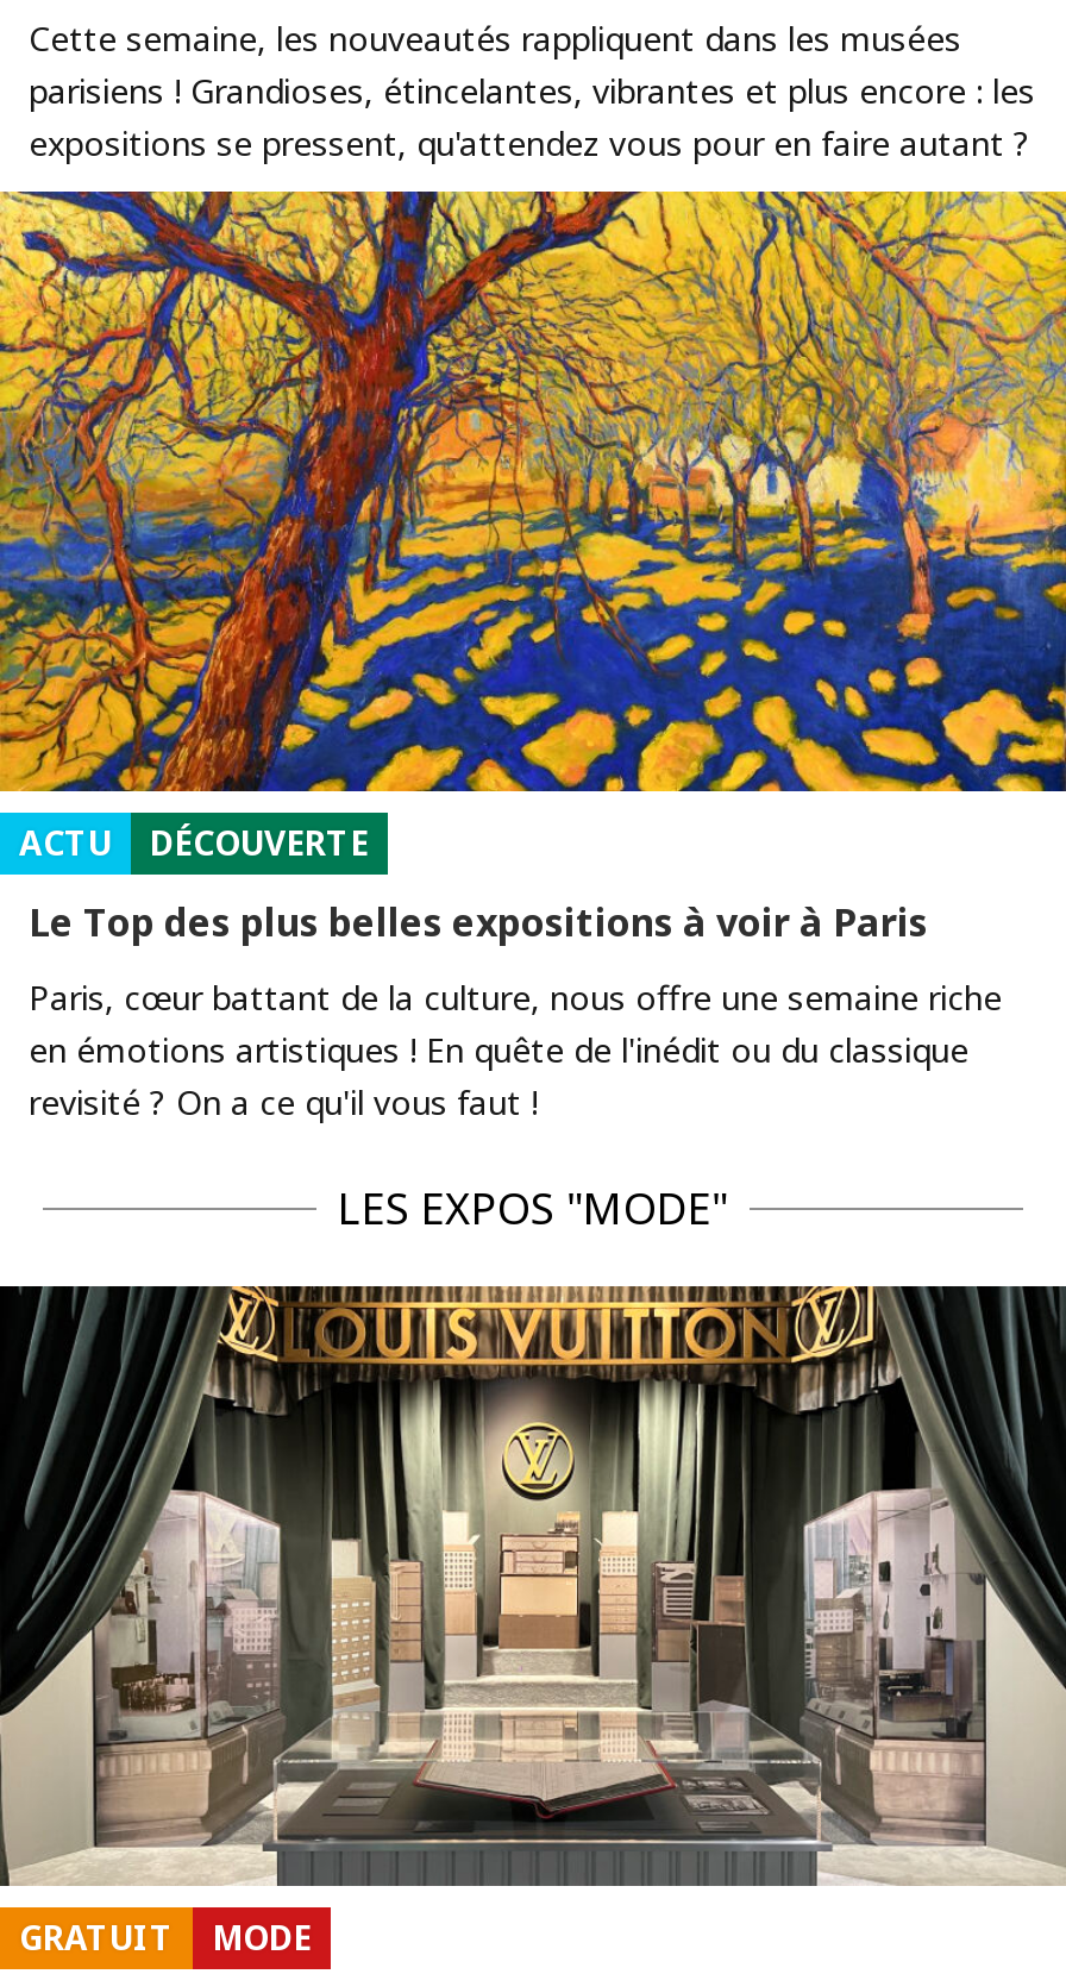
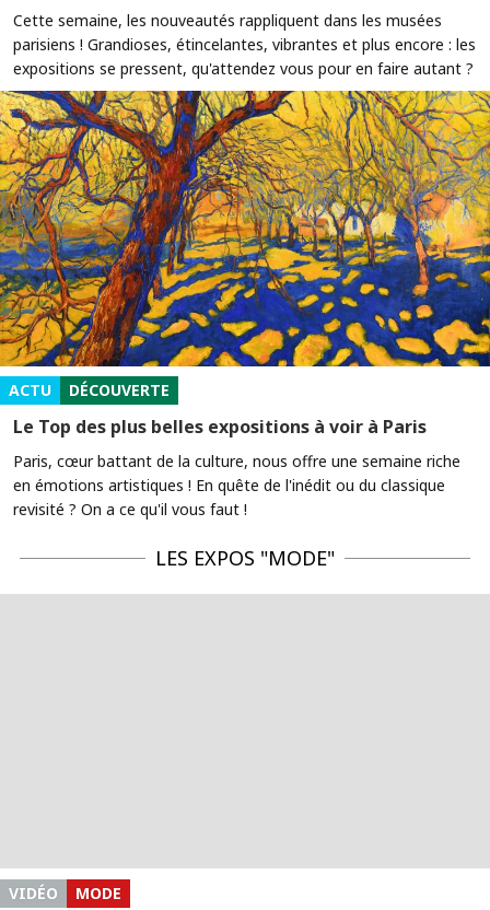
[7,1284,1059,1888] [image] -> none
[19,1914,174,1959] GRATUIT -> [9,882,58,903] VIDÉO

